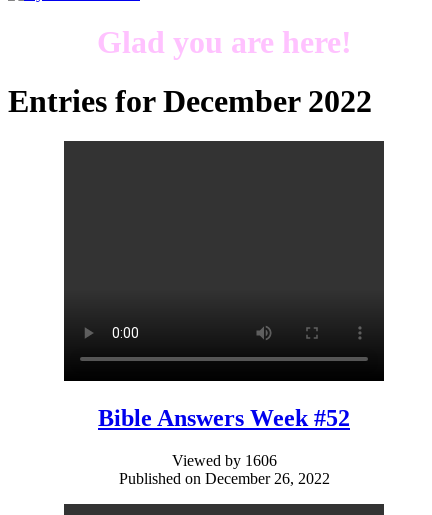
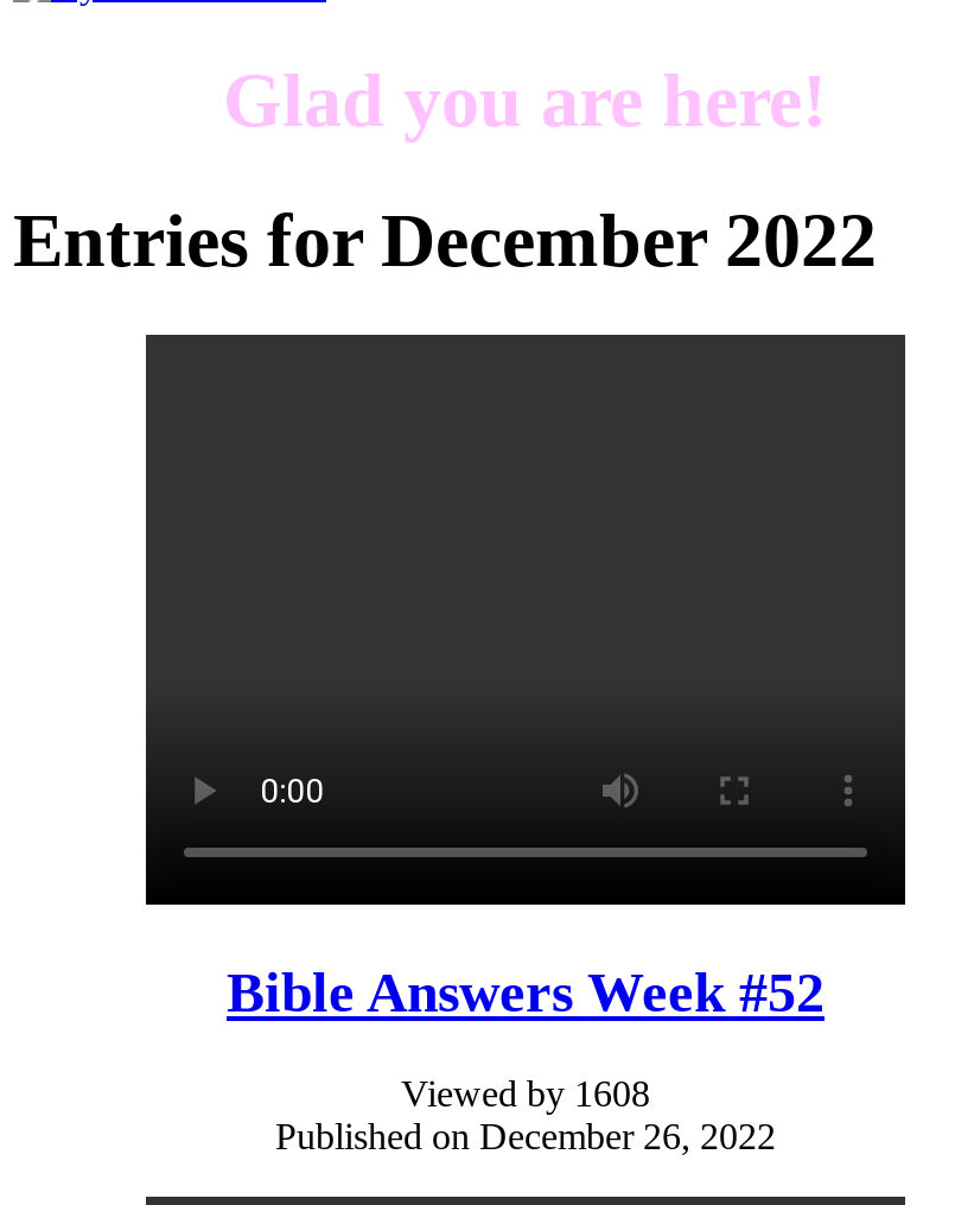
[171,452,276,469] Viewed by 1606 -> [401,1073,650,1114] Viewed by 1608

